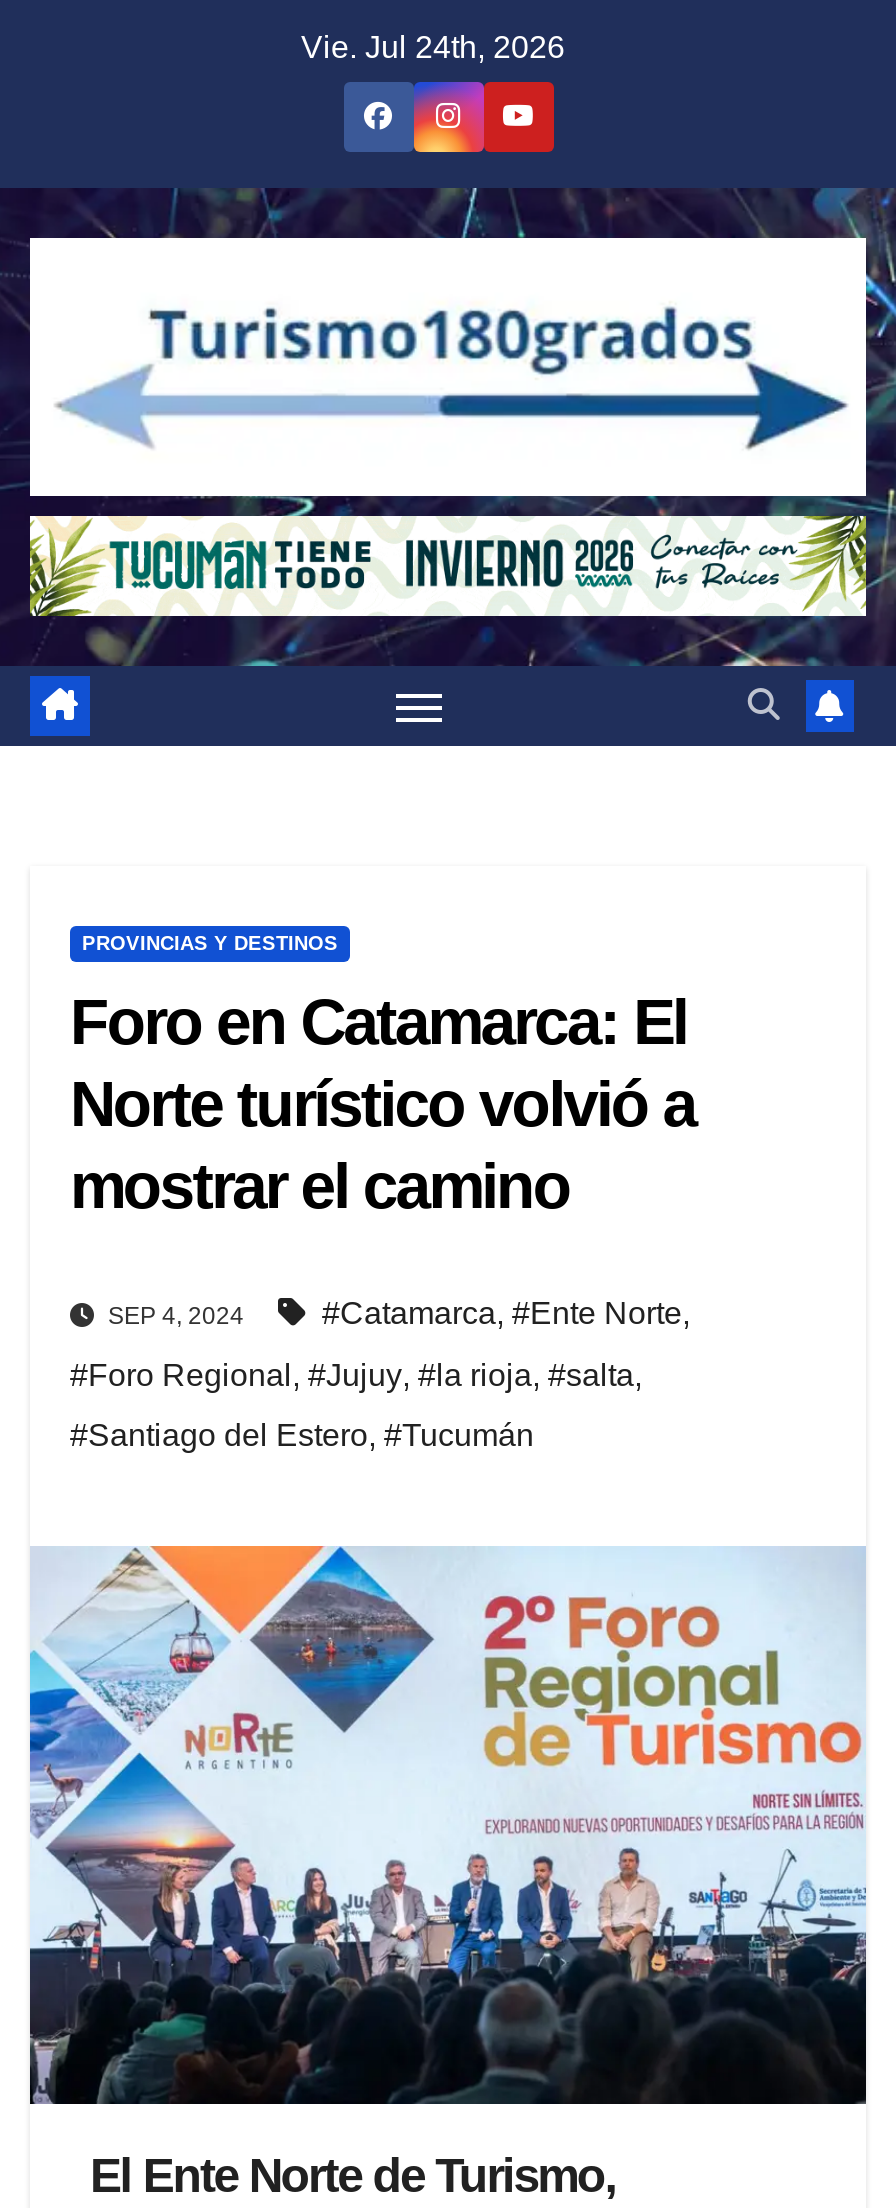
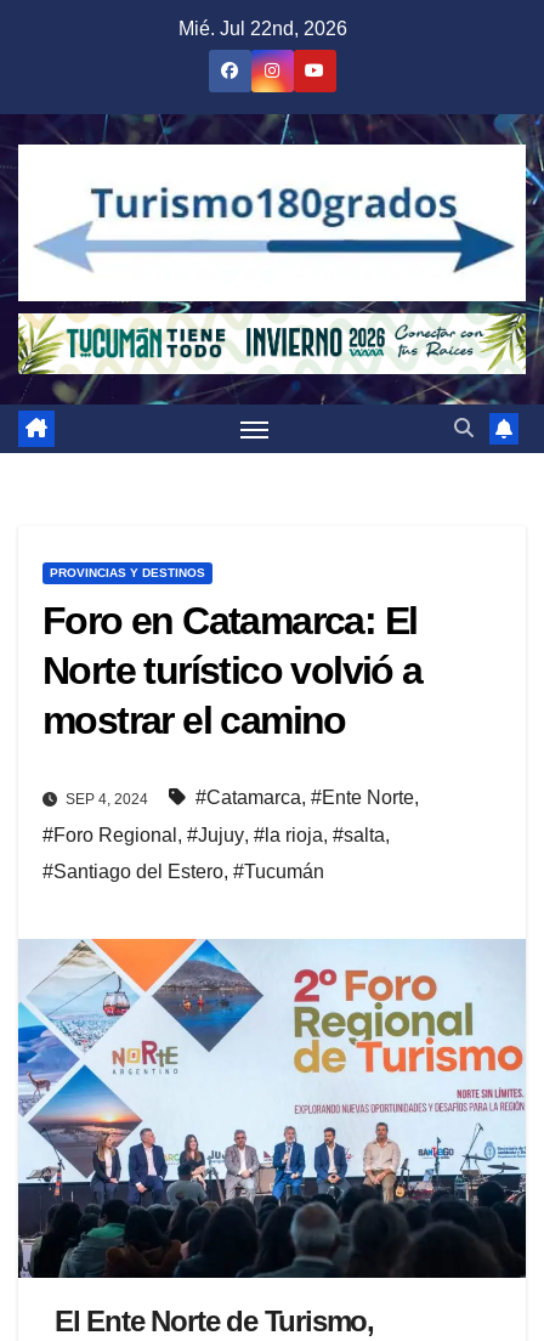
[301,30,565,64] Vie. Jul 24th, 2026 -> [178,18,347,39] Mié. Jul 22nd, 2026

